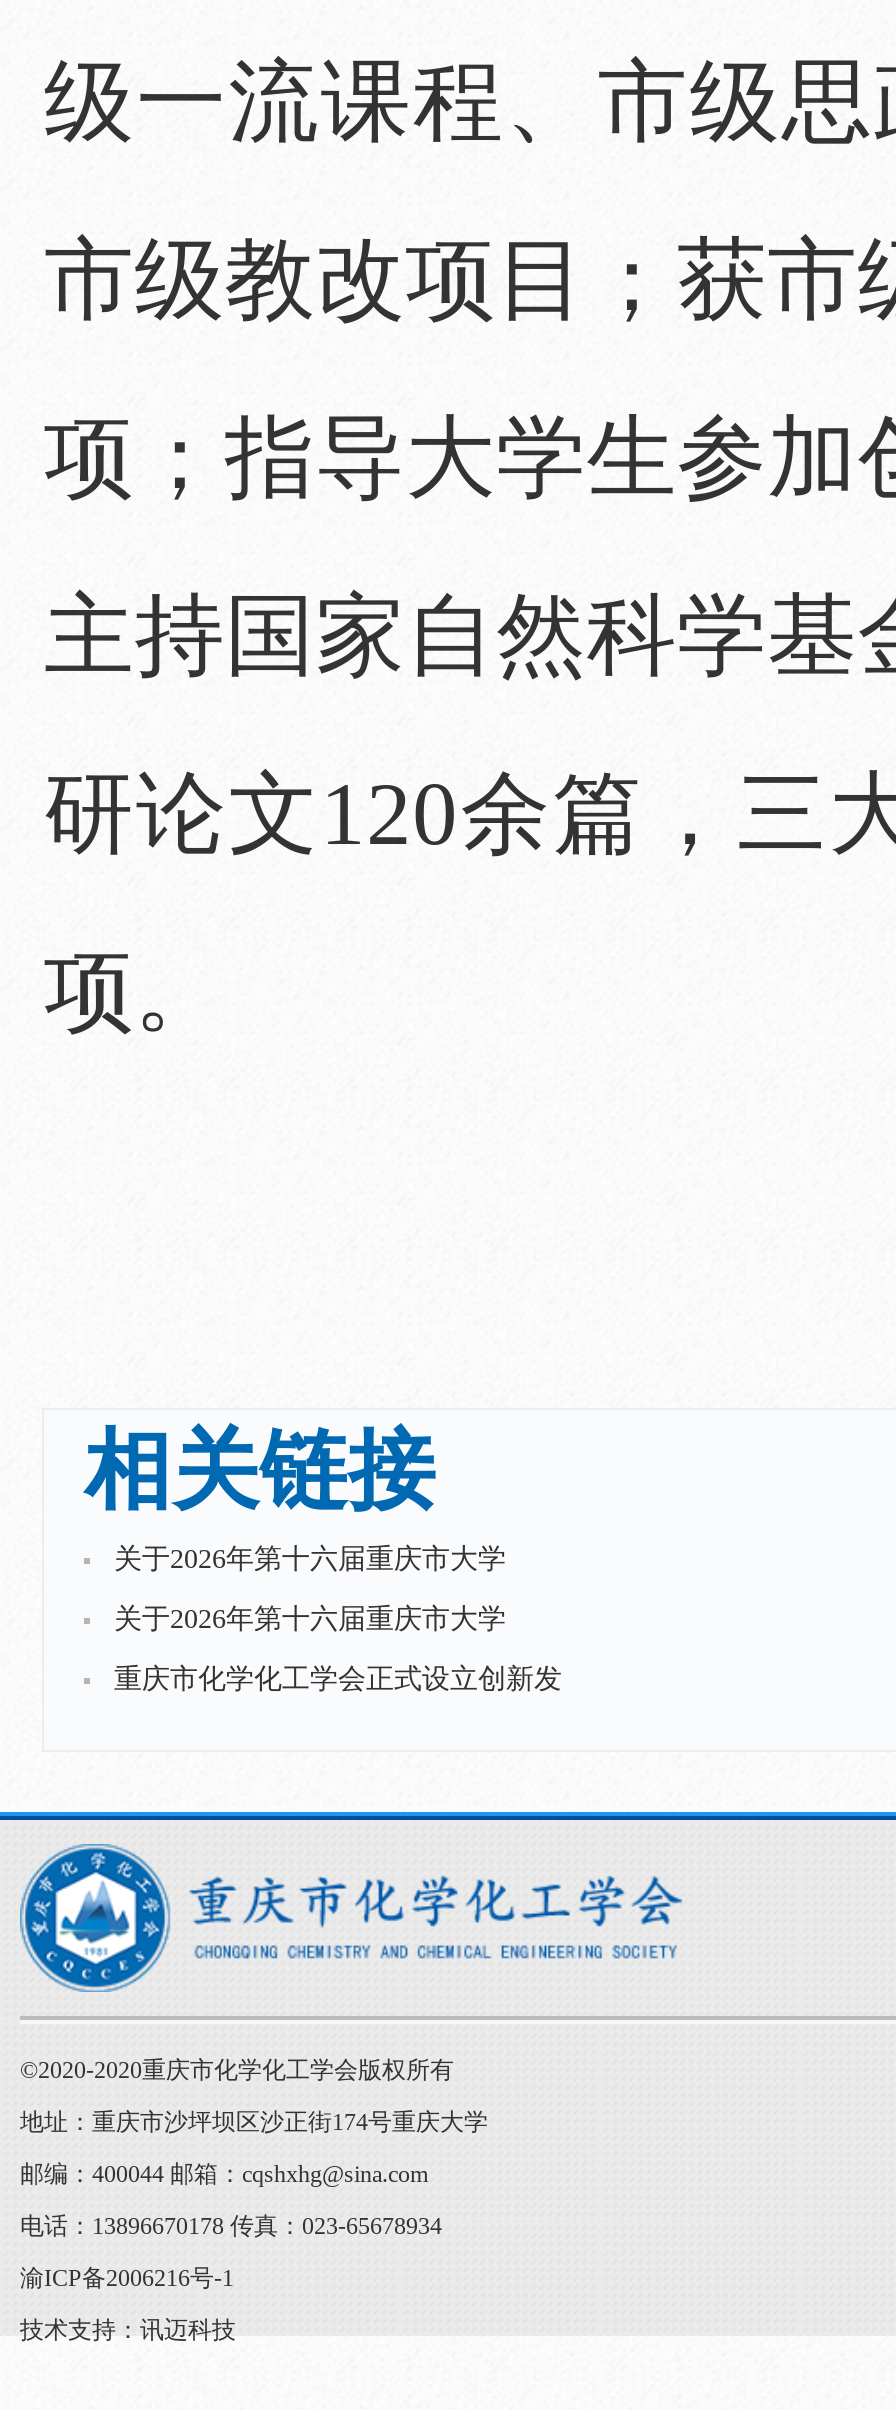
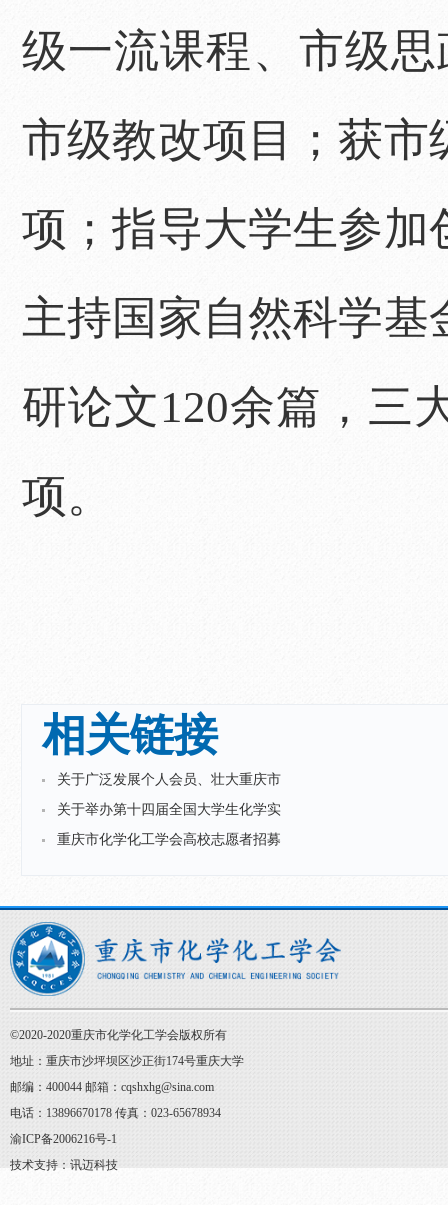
[114,1544,506,1574] 关于2026年第十六届重庆市大学 -> [57,772,281,787] 关于广泛发展个人会员、壮大重庆市
[114,1604,506,1634] 关于2026年第十六届重庆市大学 -> [57,802,281,817] 关于举办第十四届全国大学生化学实
[114,1664,562,1694] 重庆市化学化工学会正式设立创新发 -> [57,832,281,847] 重庆市化学化工学会高校志愿者招募

